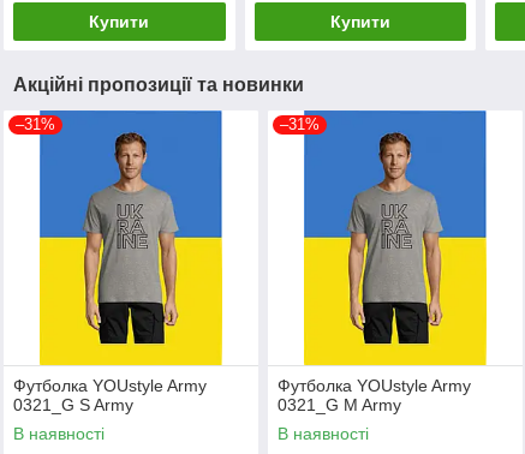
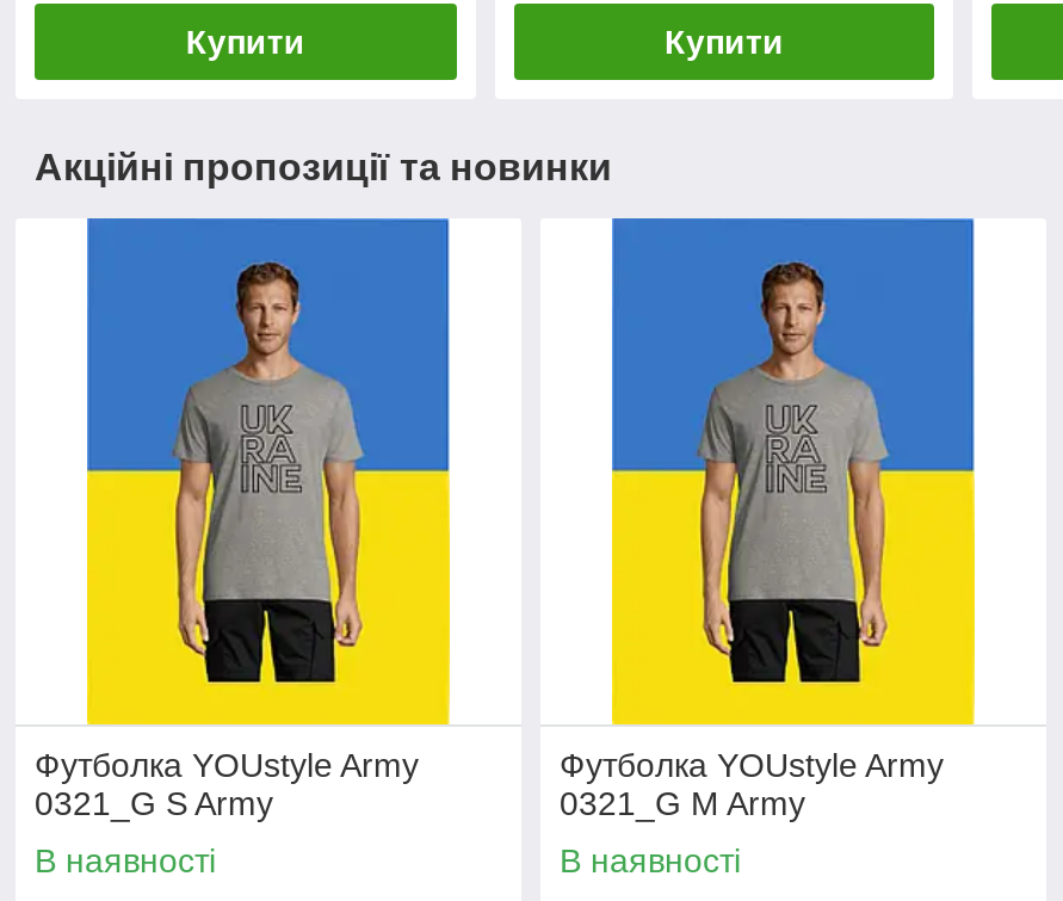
[16,115,55,133] –31% -> none
[280,115,320,133] –31% -> none

